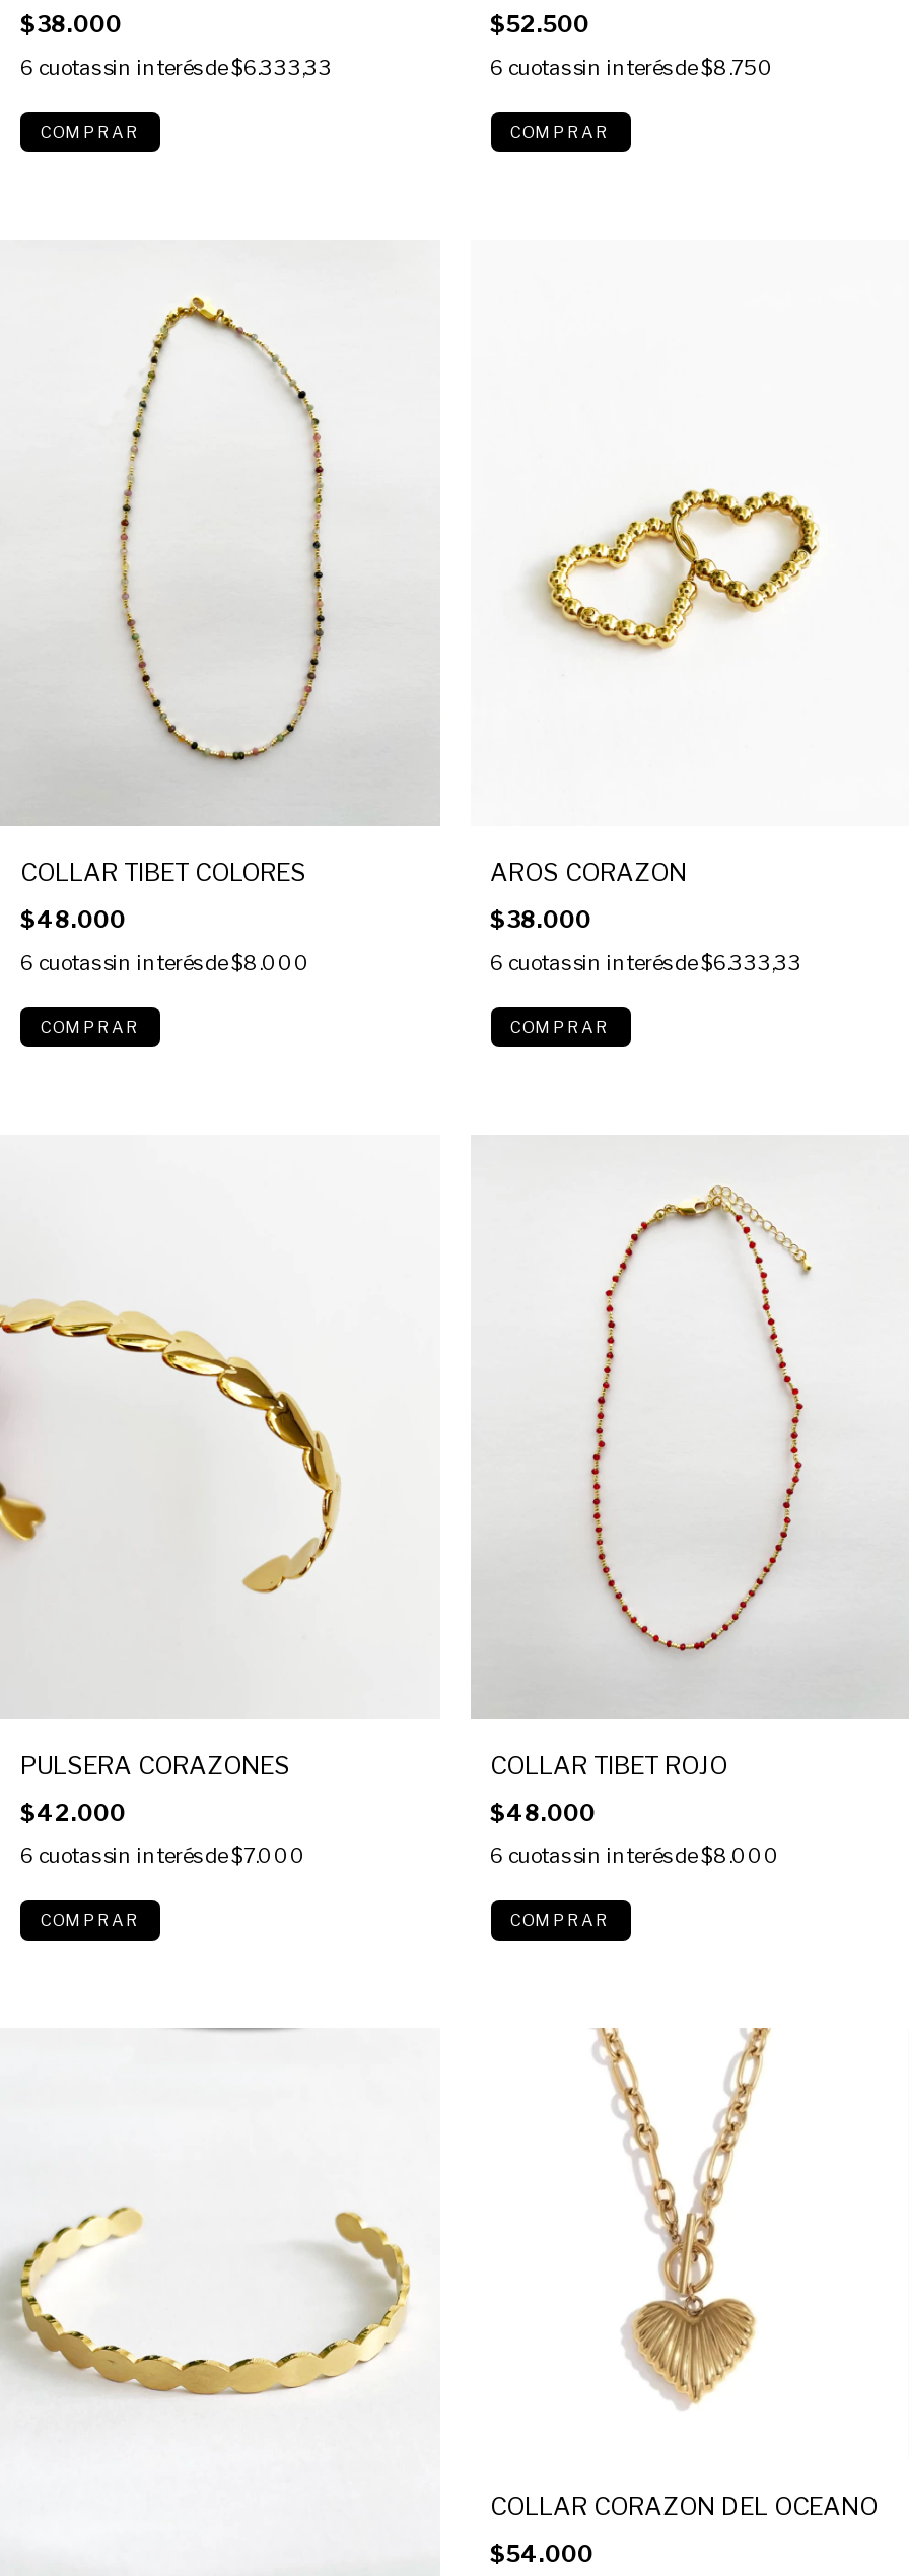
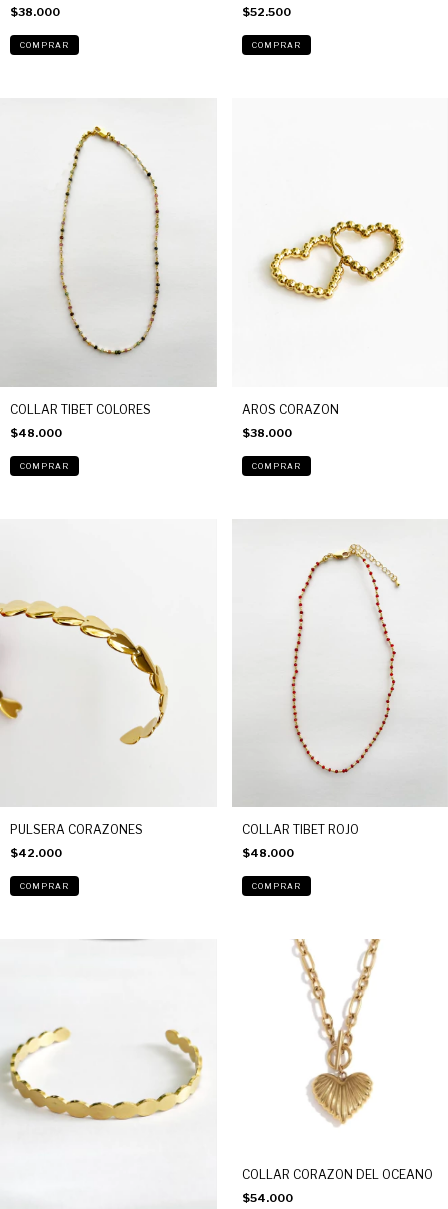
[20,55,333,79] 6 cuotas sin interés de$6.333,33 -> none
[490,55,774,79] 6 cuotas sin interés de$8.750 -> none
[20,949,310,973] 6 cuotas sin interés de$8.000 -> none
[490,949,802,973] 6 cuotas sin interés de$6.333,33 -> none
[20,1844,306,1868] 6 cuotas sin interés de$7.000 -> none
[490,1844,780,1868] 6 cuotas sin interés de$8.000 -> none

